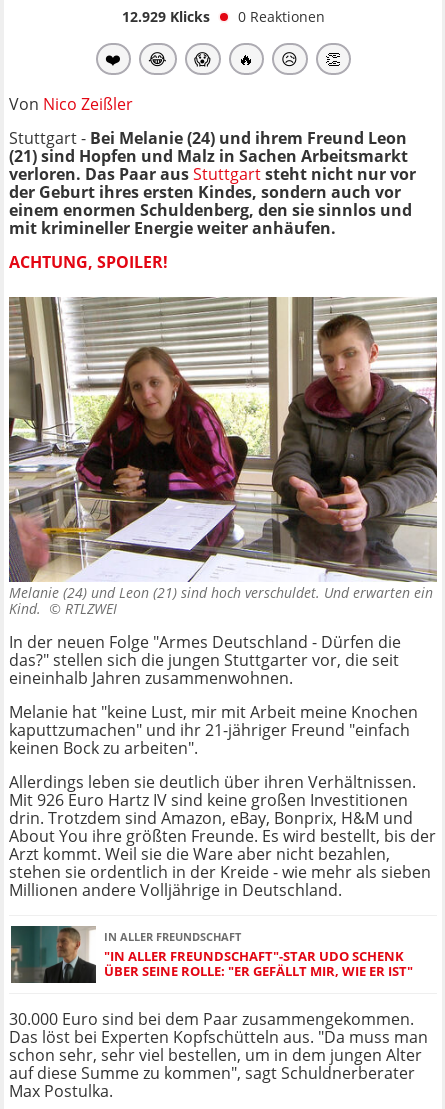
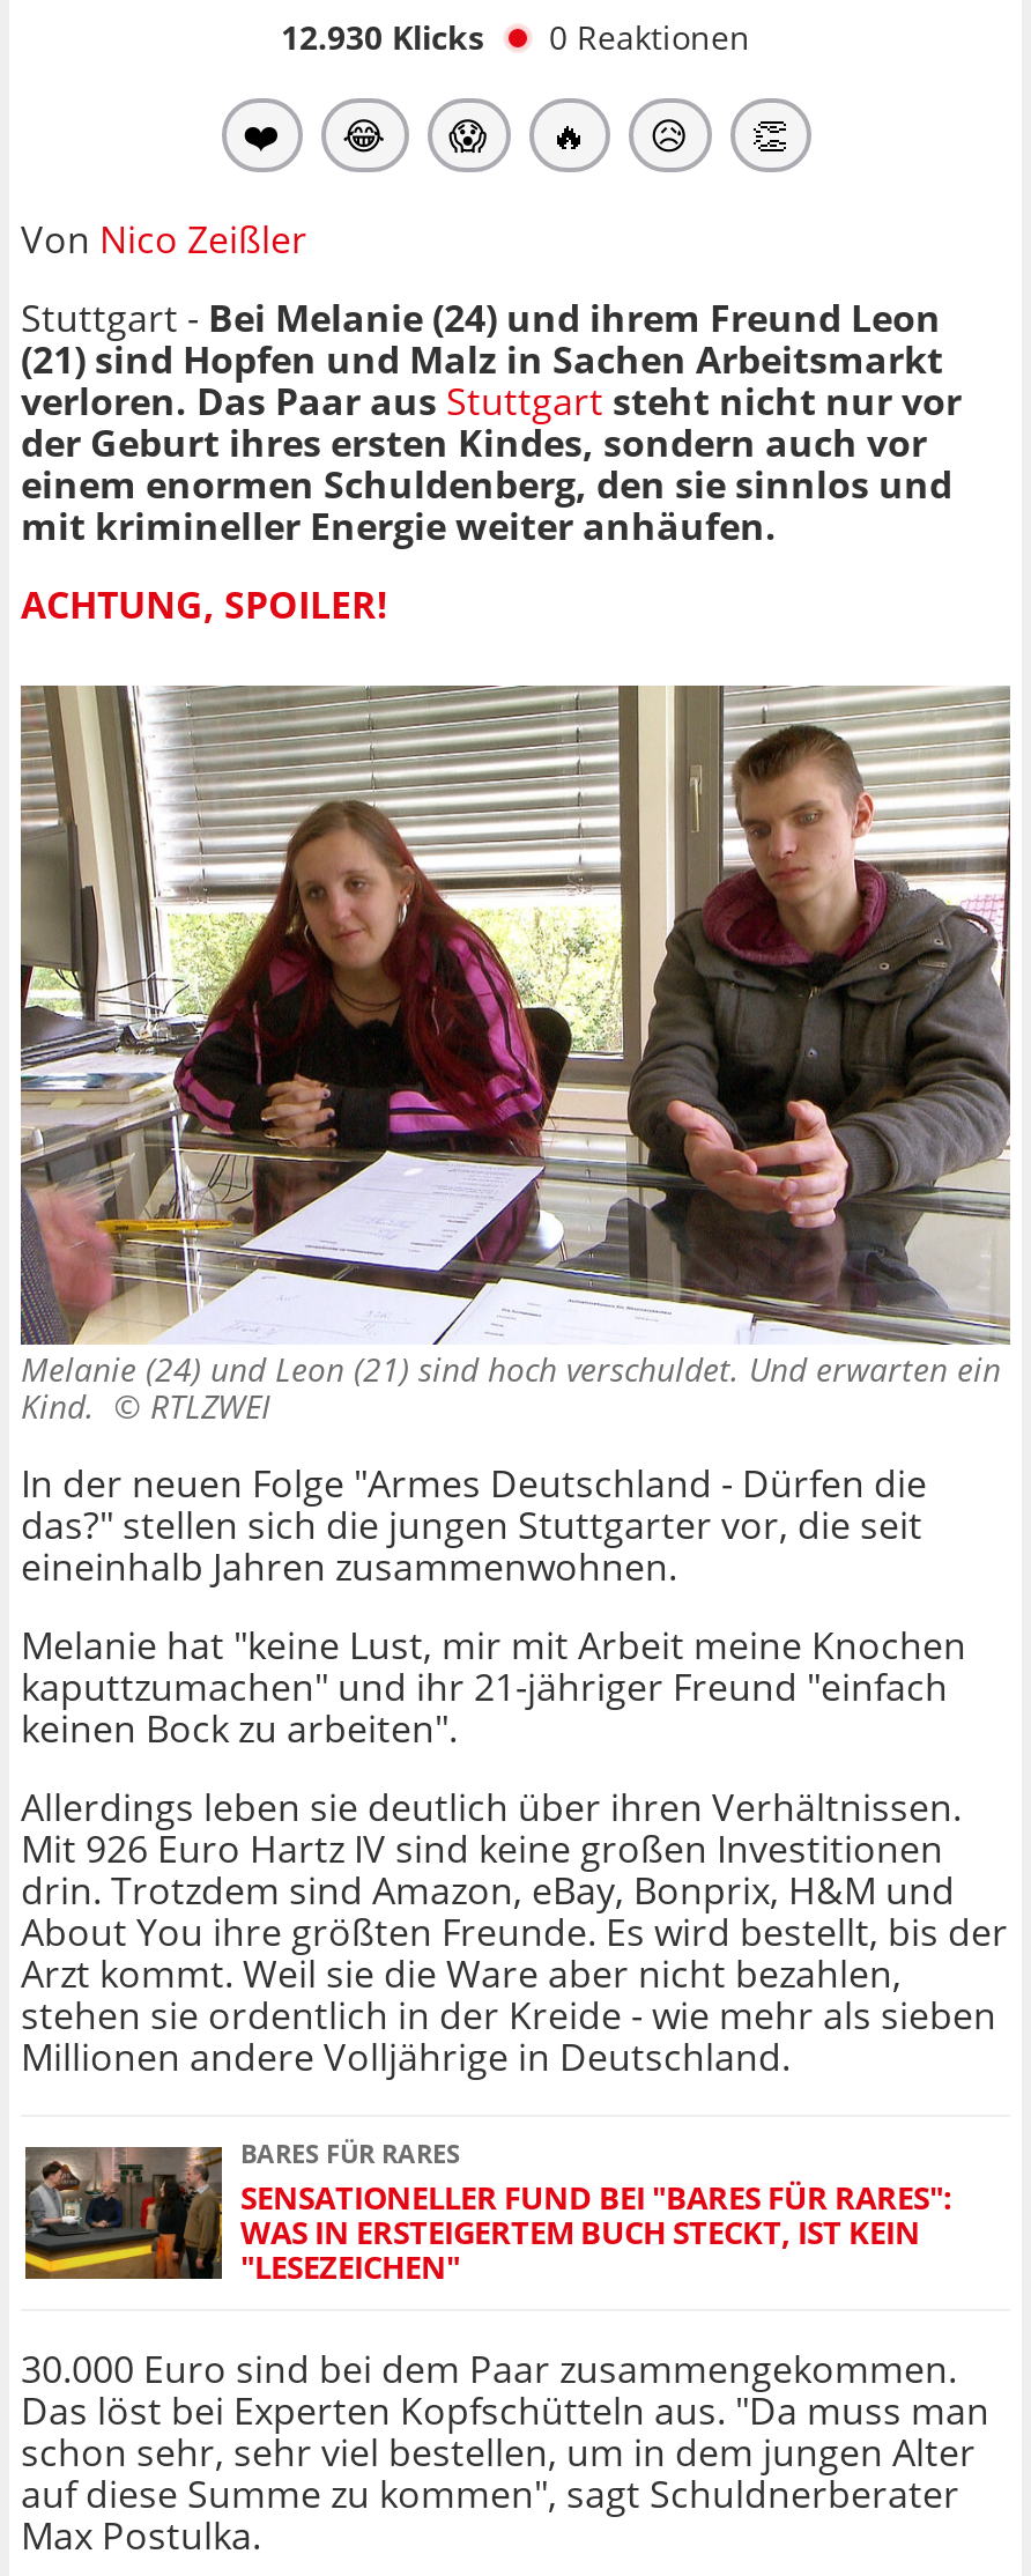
[121,7,324,26] 12.929 Klicks 0 Reaktionen -> [281,15,750,59] 12.930 Klicks 0 Reaktionen
[10,925,413,984] [image] | IN ALLER FREUNDSCHAFT | "IN ALLER FREUNDSCHAFT"-STAR UDO SCHENK | ÜBER SEINE ROLLE: "ER GEFÄLLT MIR, WIE ER IST" -> [23,2136,952,2288] [image] | BARES FÜR RARES | SENSATIONELLER FUND BEI "BARES FÜR RARES": | WAS IN ERSTEIGERTEM BUCH STECKT, IST KEIN | "LESEZEICHEN"

